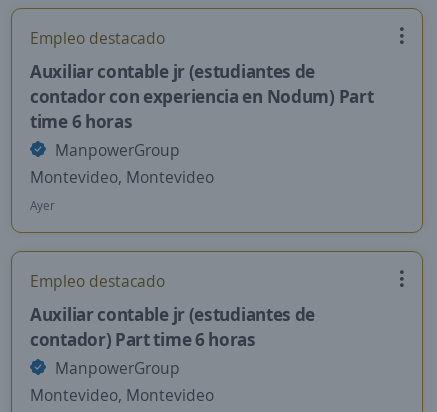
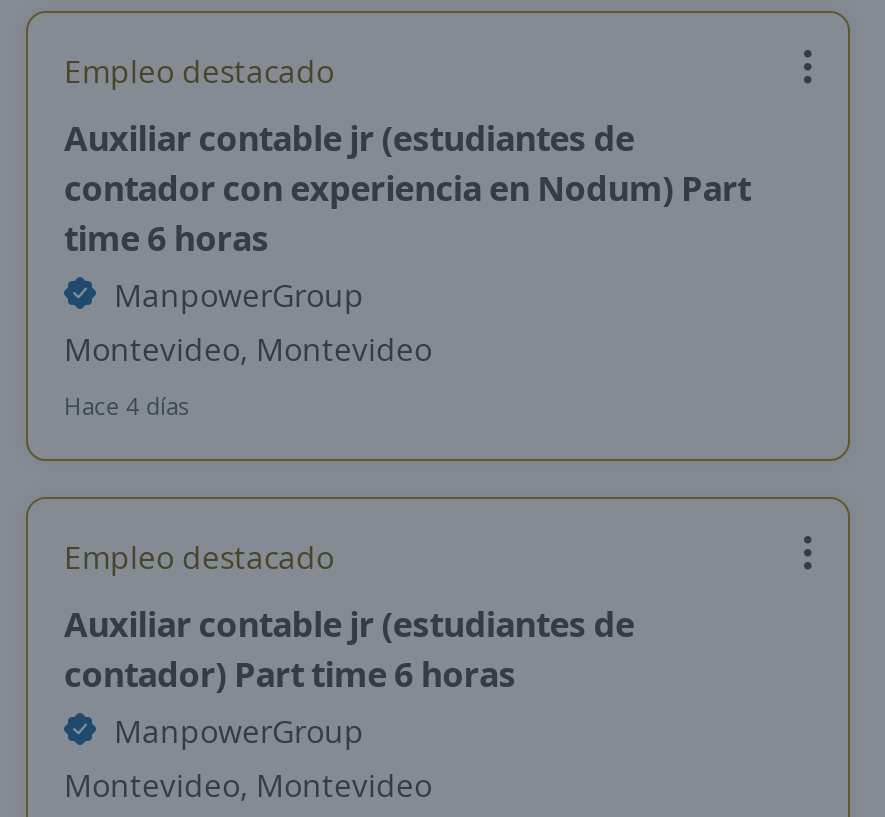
[30,197,55,214] Ayer -> [64,389,190,423] Hace 4 días

